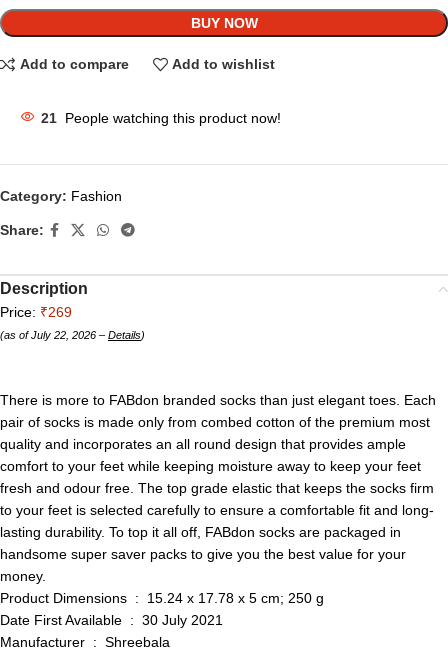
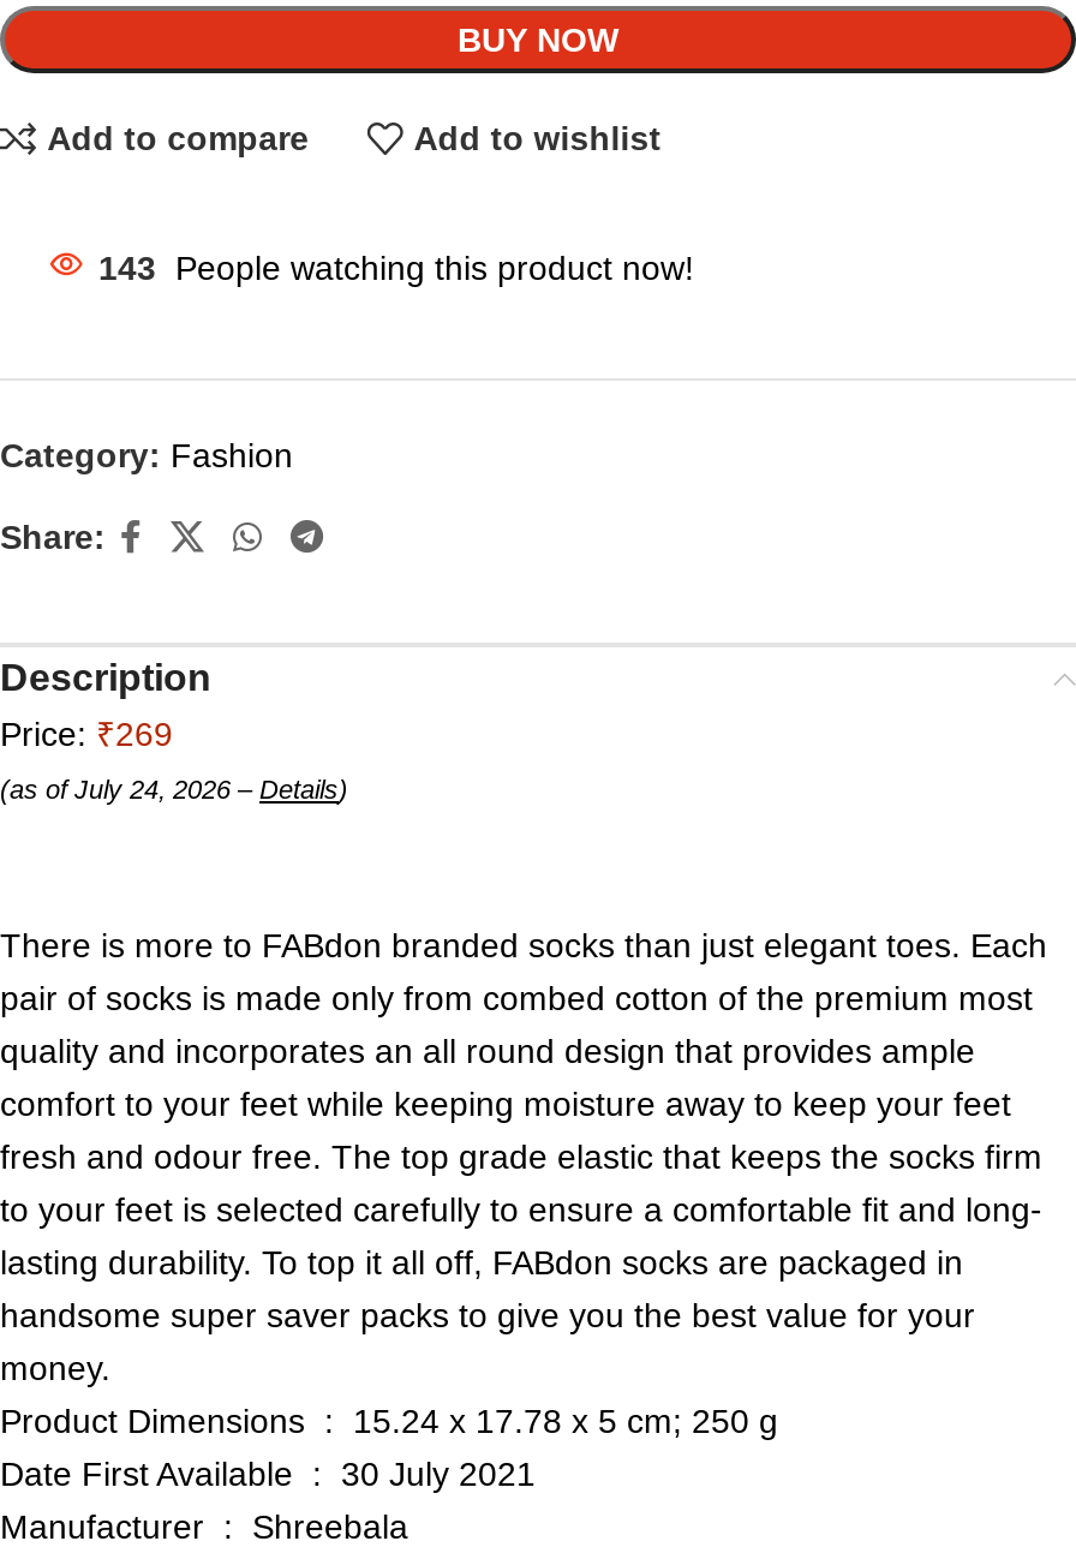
[41,110,281,126] 21 People watching this product now! -> [98,248,694,286] 143 People watching this product now!
[0,329,145,341] (as of July 22, 2026 – Details) -> [0,774,348,803] (as of July 24, 2026 – Details)

